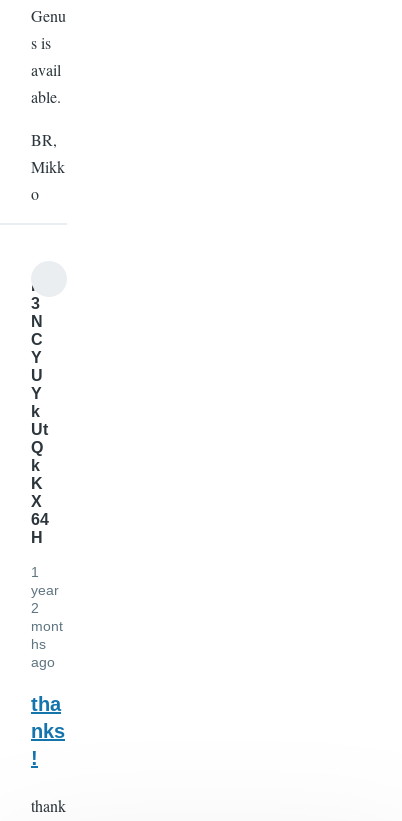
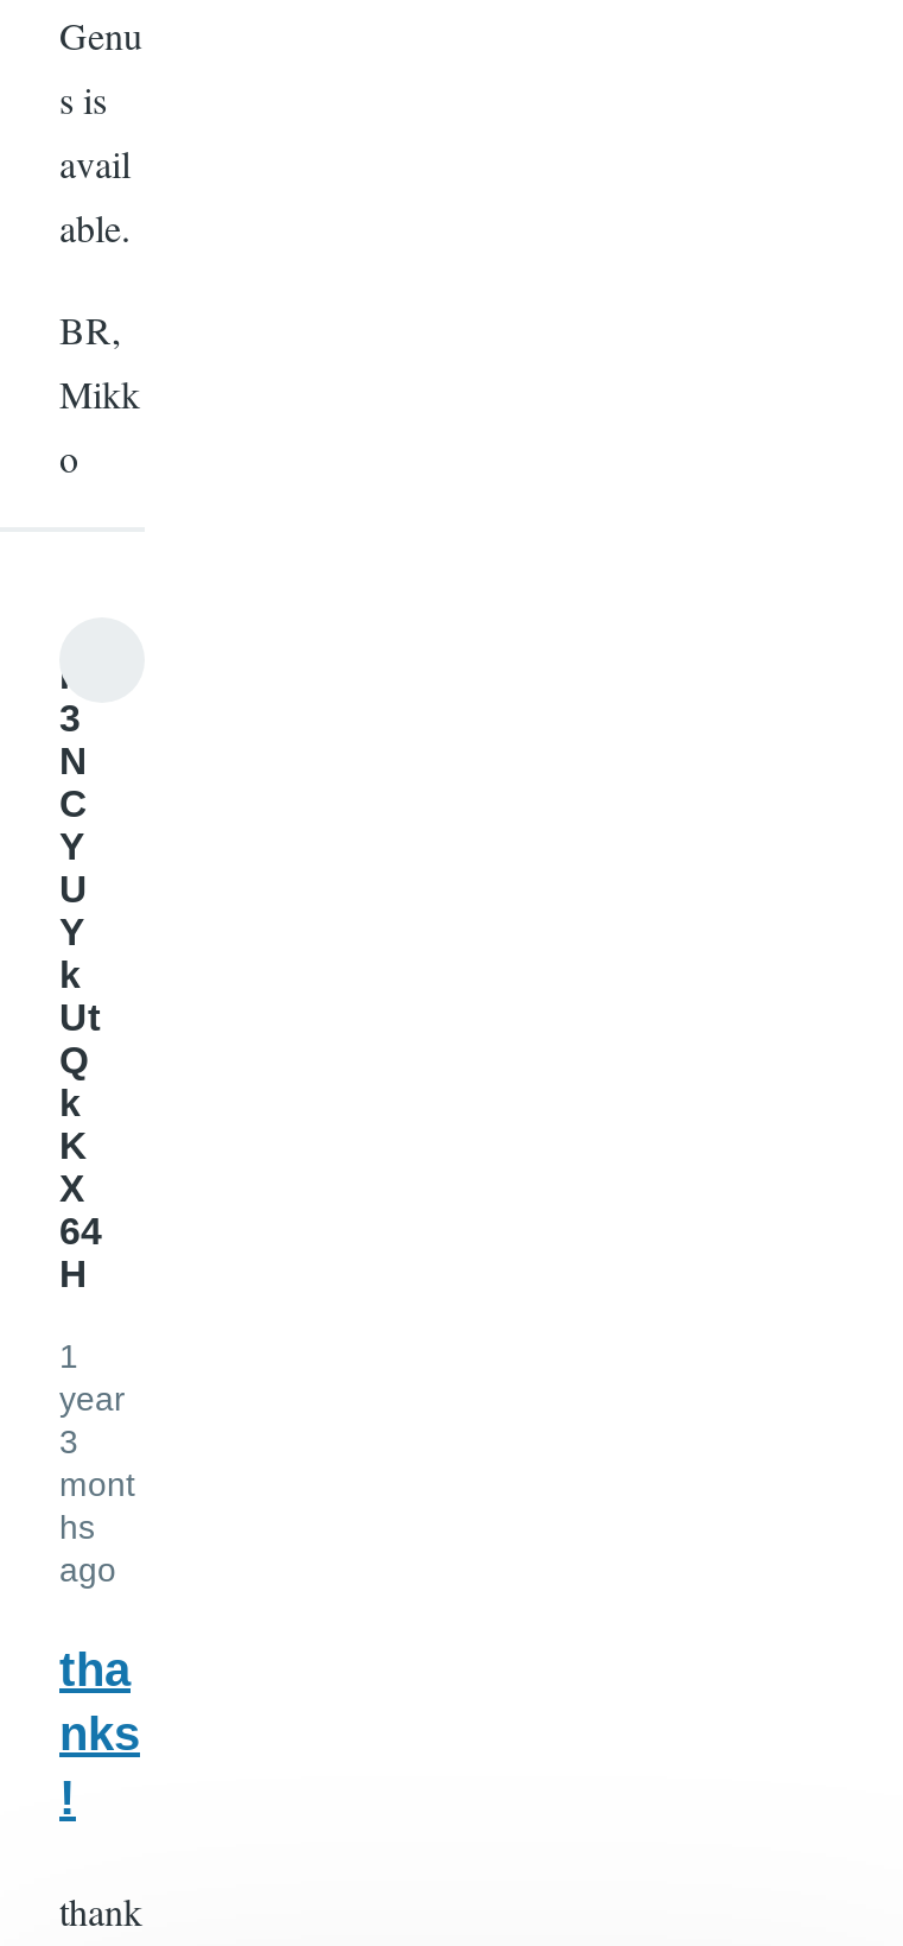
[31,600,39,616] 2 -> [59,1422,78,1460] 3

